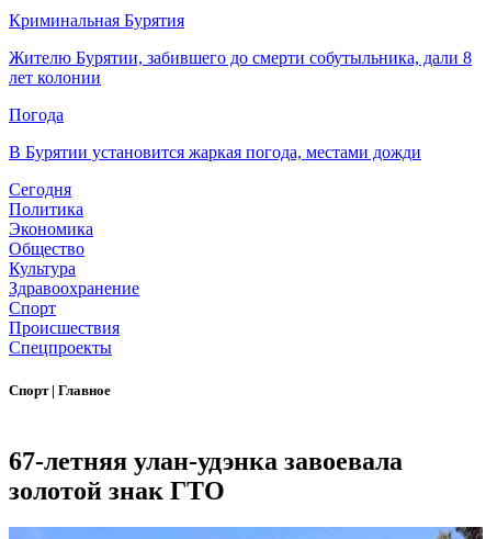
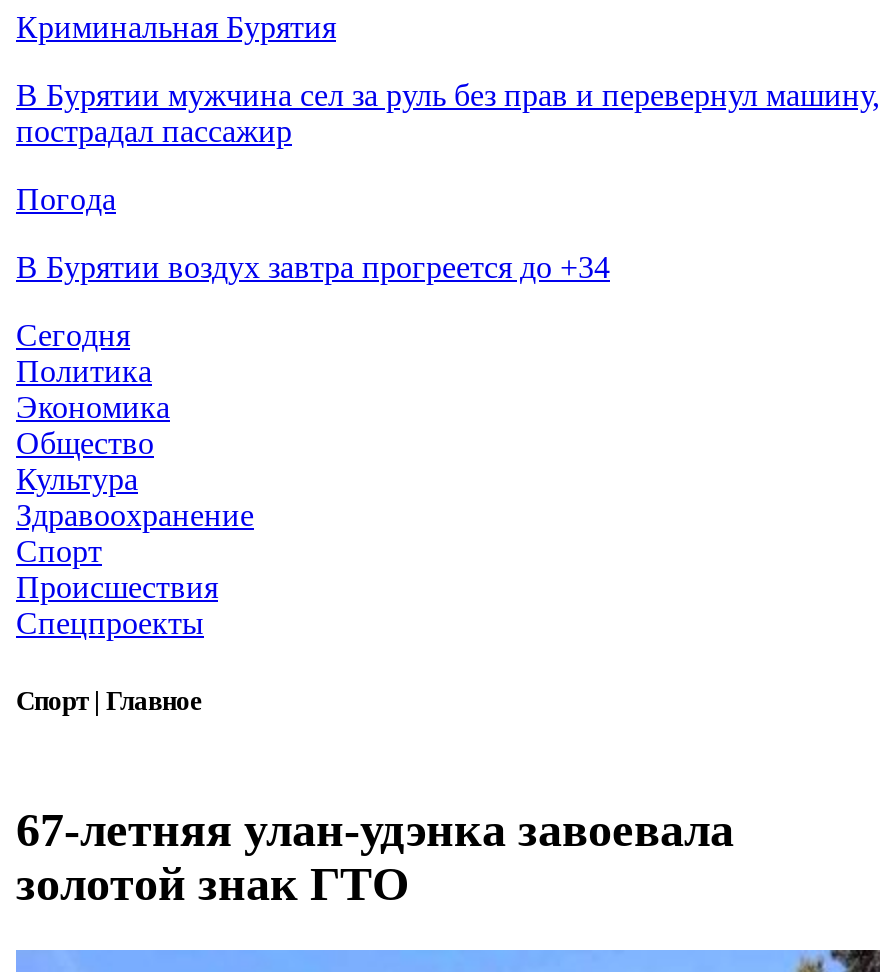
[9,49,472,87] Жителю Бурятии, забившего до смерти собутыльника, дали 8 | лет колонии -> [16,79,880,149] В Бурятии мужчина сел за руль без прав и перевернул машину, | пострадал пассажир
[9,143,421,162] В Бурятии установится жаркая погода, местами дожди -> [16,251,610,285] В Бурятии воздух завтра прогреется до +34

